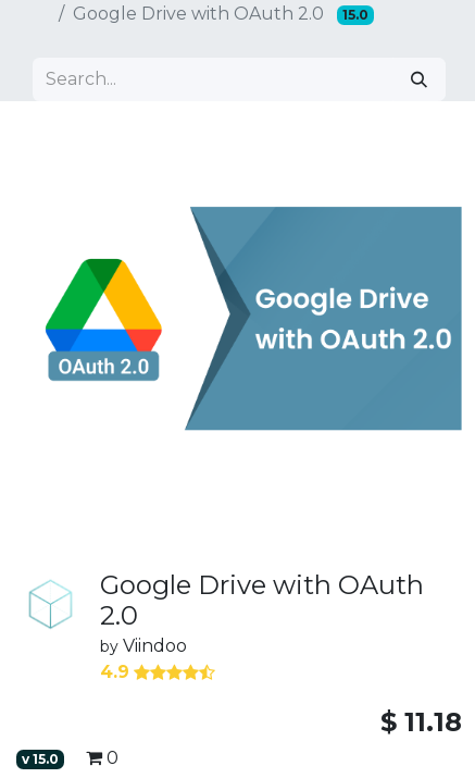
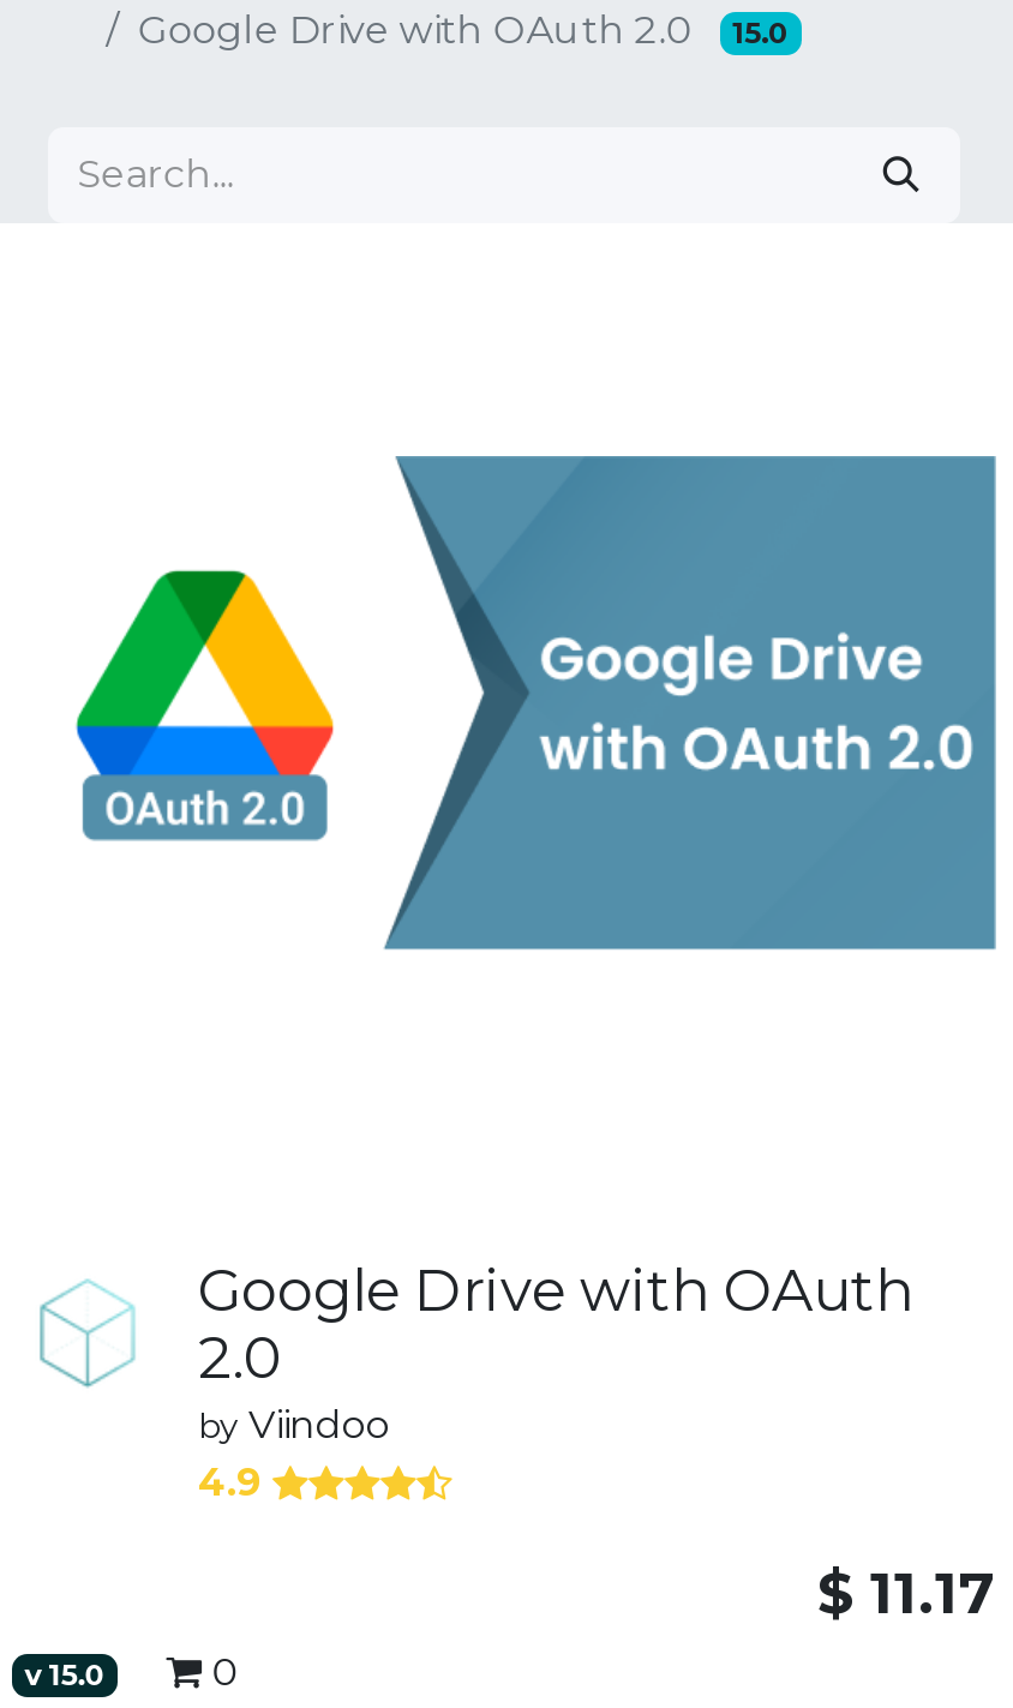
[380,706,461,738] $11.18 -> [817,1558,995,1628] $11.17

